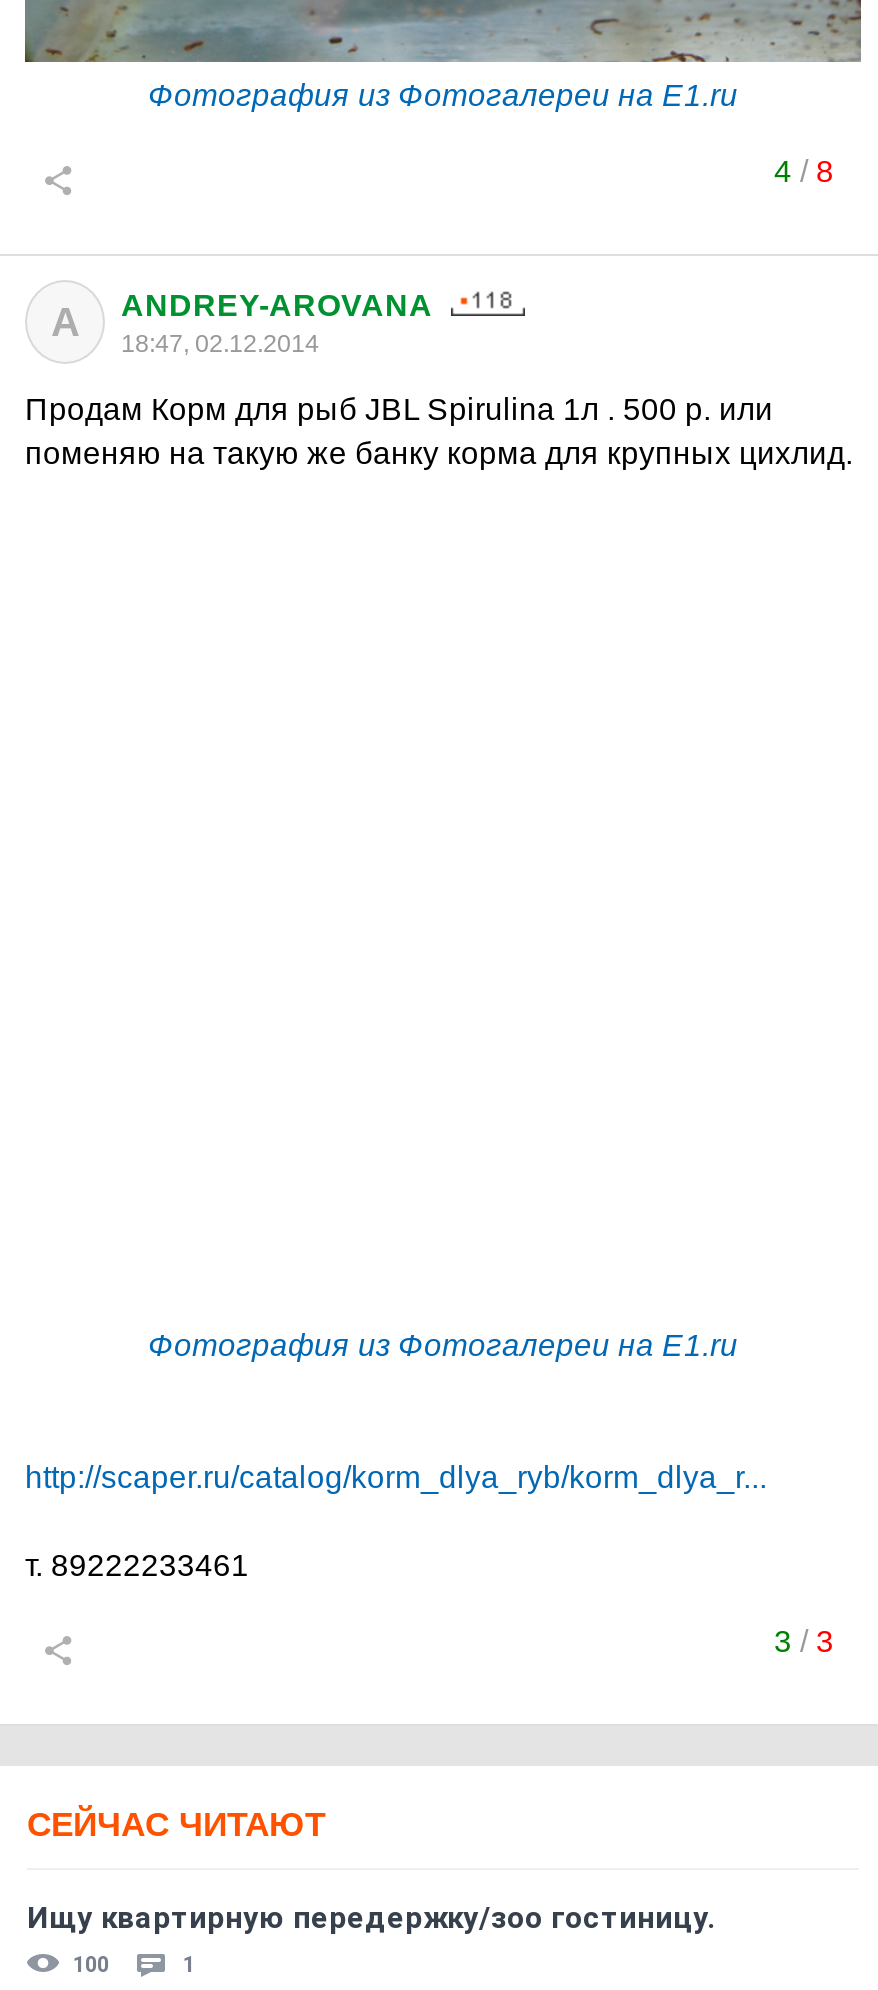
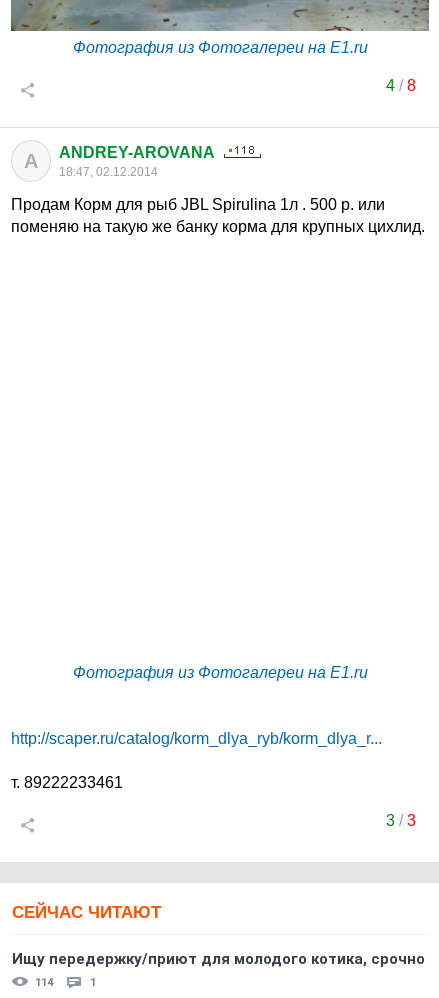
[27,1900,715,1978] Ищу квартирную передержку/зоо гостиницу. | 100 -> [12,950,425,989] Ищу передержку/приют для молодого котика, срочно | 114

